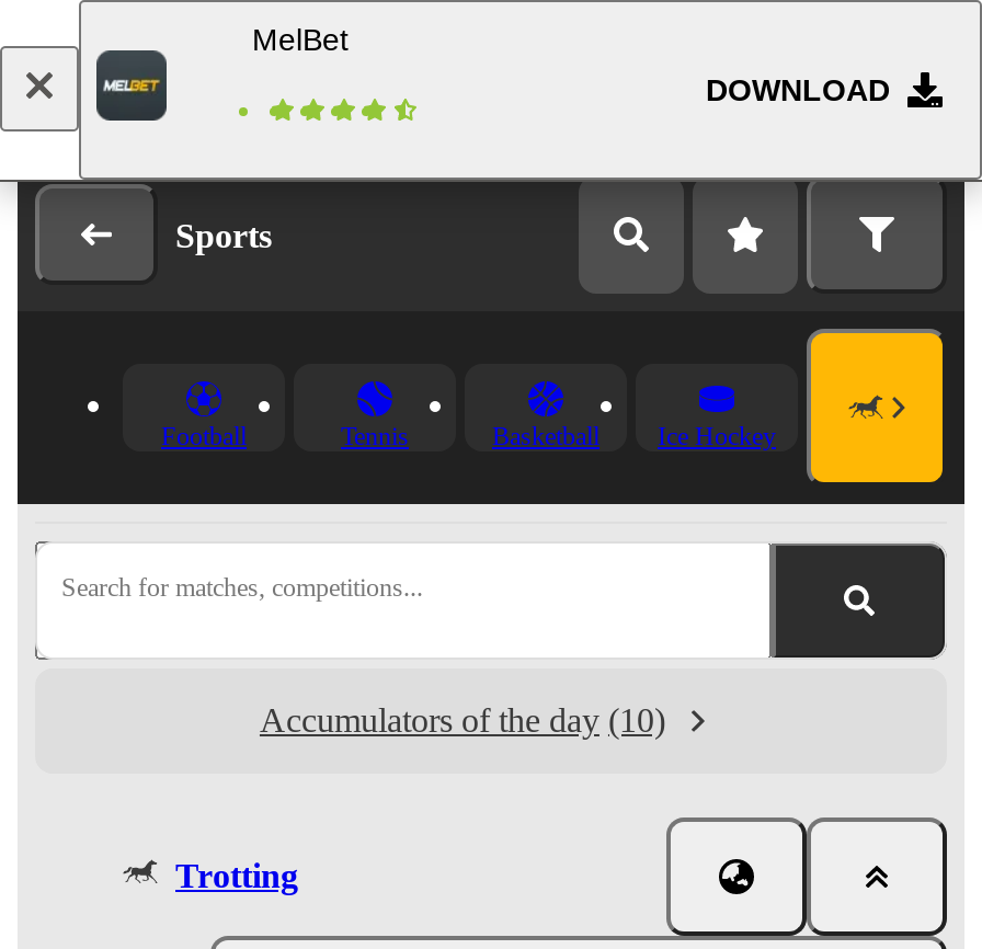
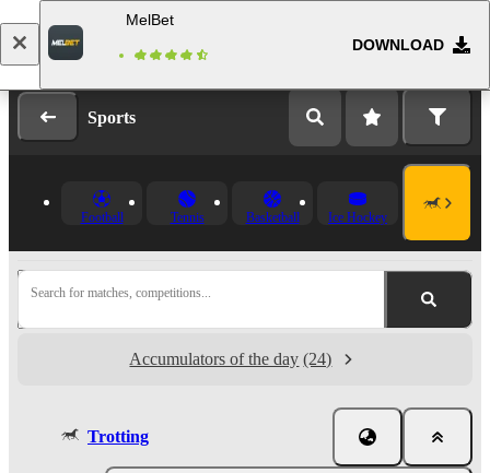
[260,701,665,739] Accumulators of the day (10) -> [130,350,332,368] Accumulators of the day (24)

